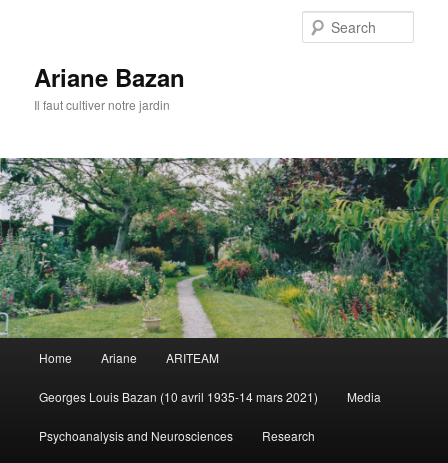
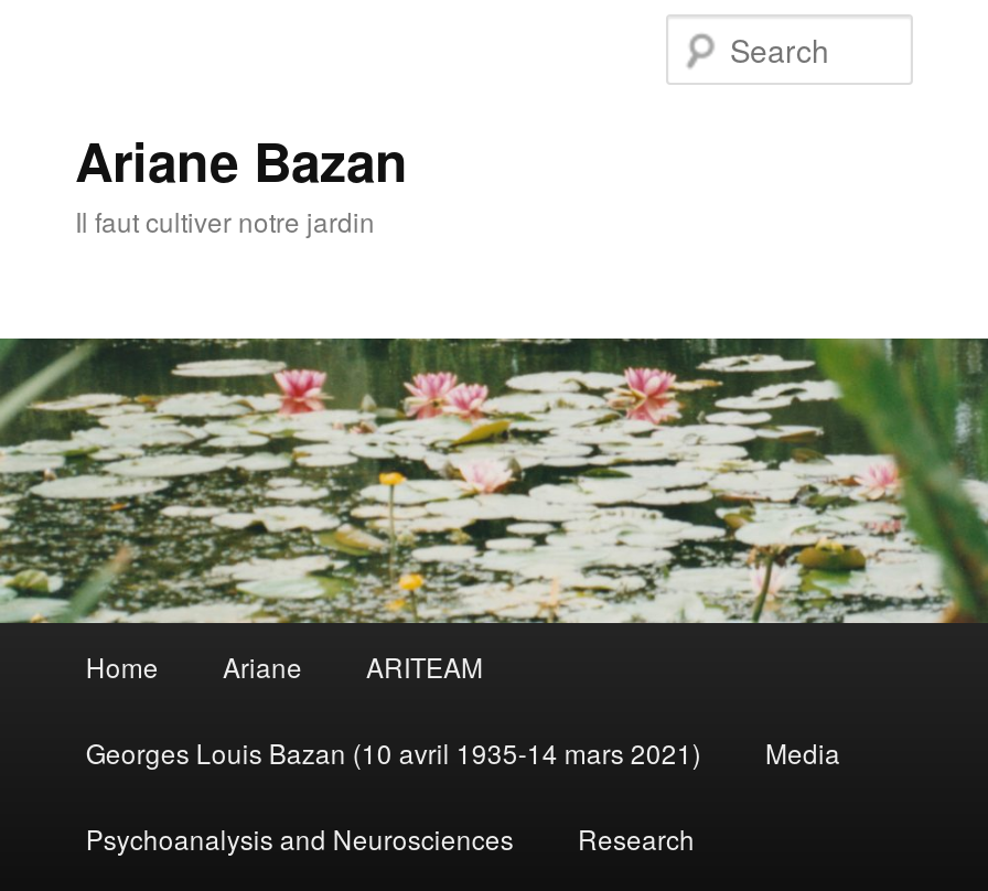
[3,157,445,338] [image] -> [7,336,981,625] [image]

